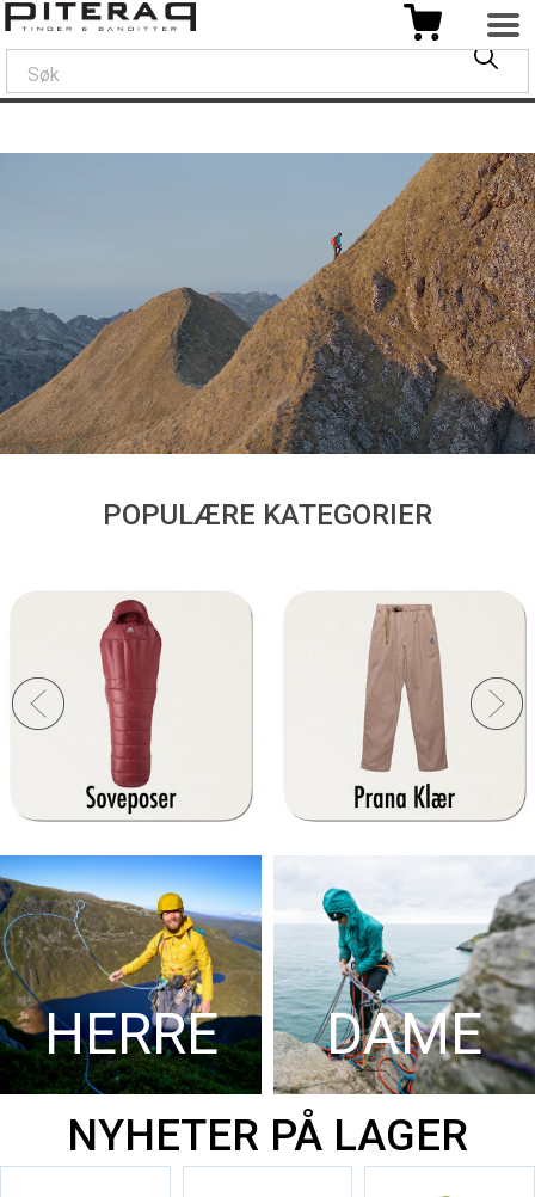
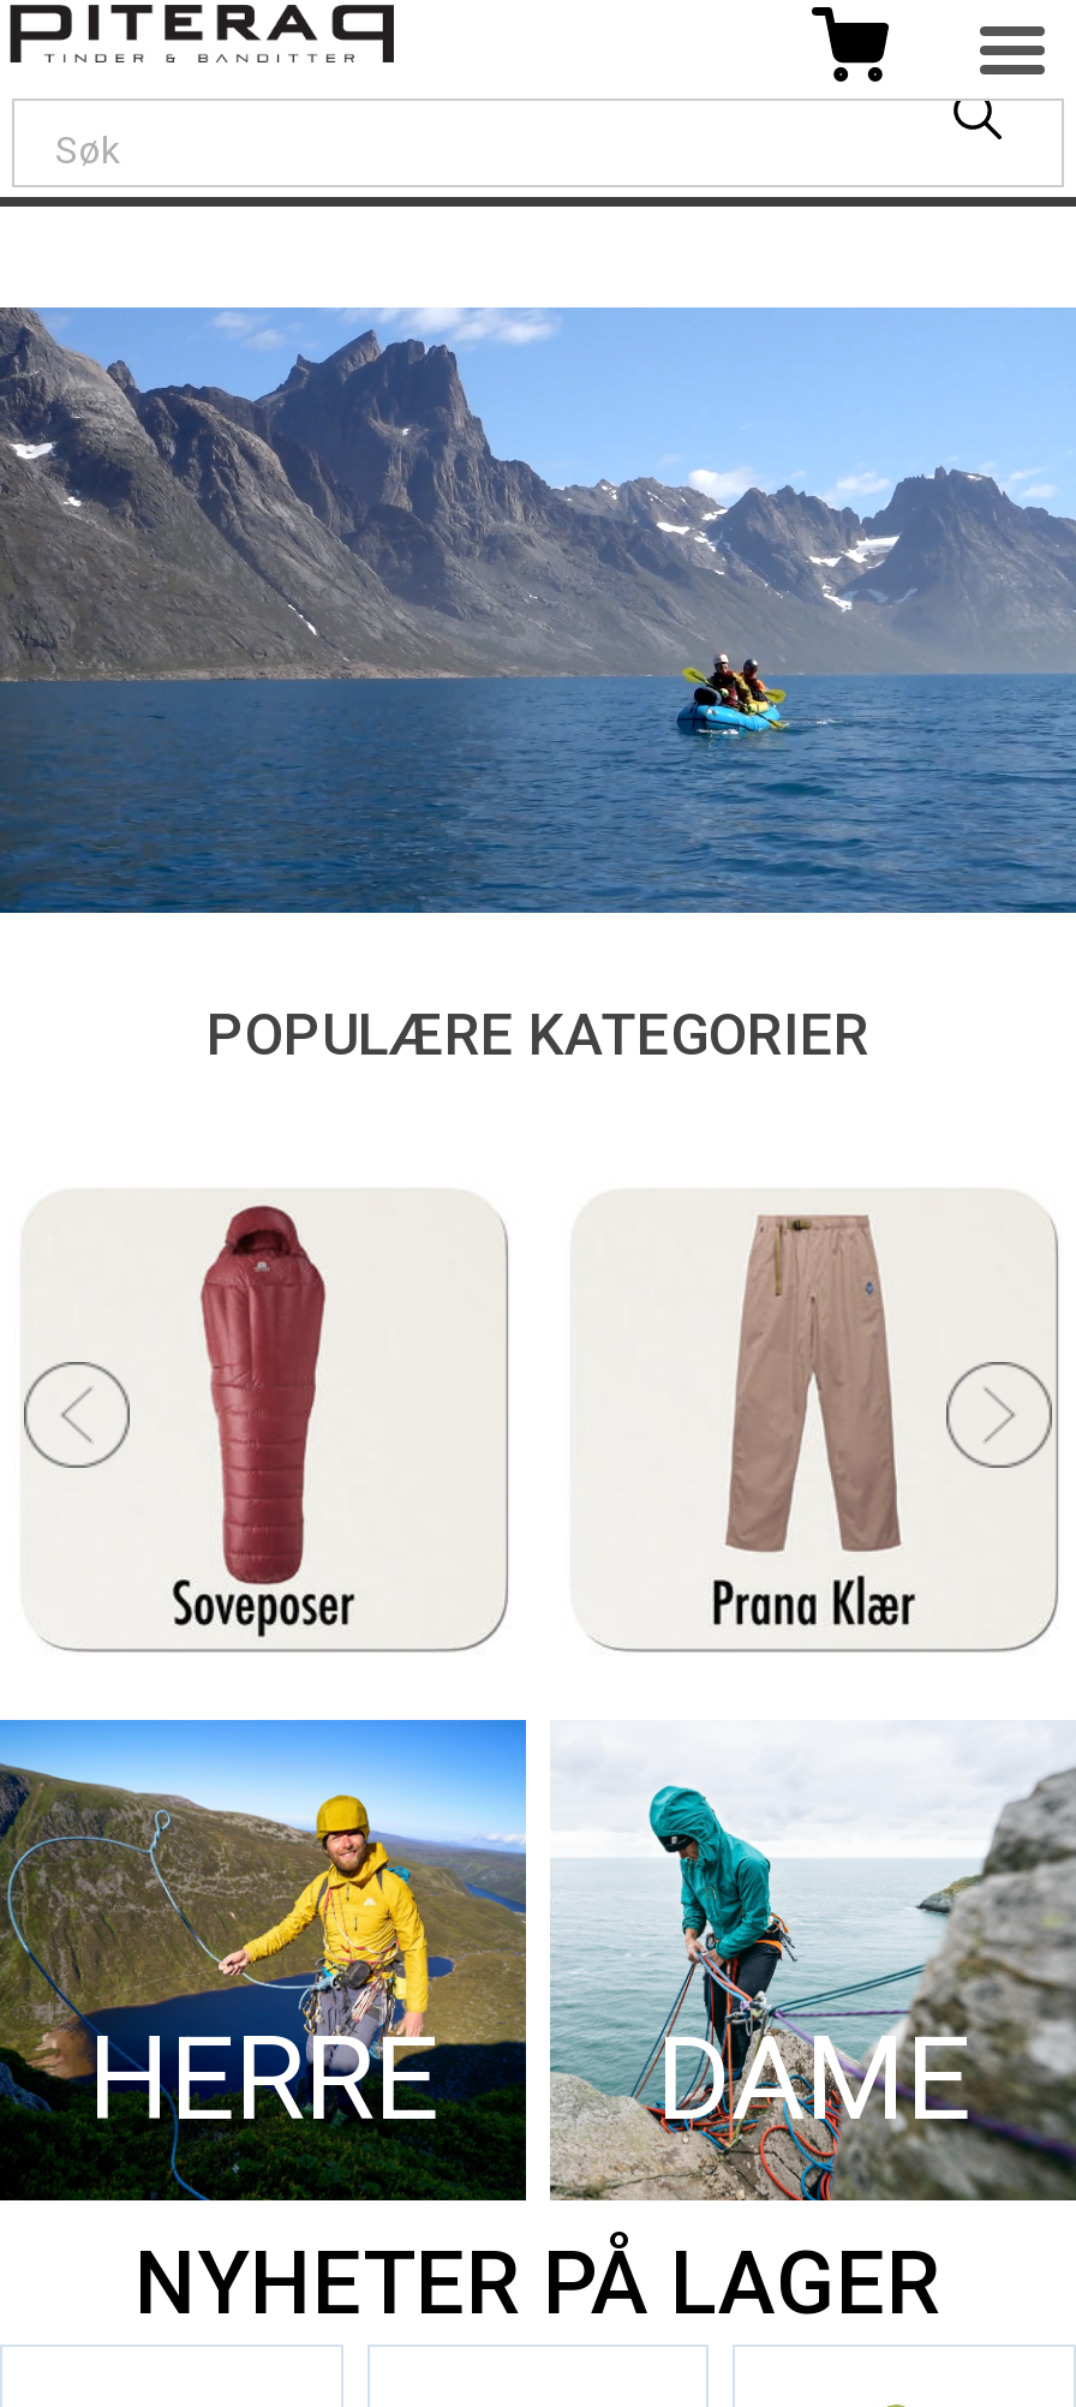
[4,152,531,455] [image] -> [7,307,1069,915] [image]

